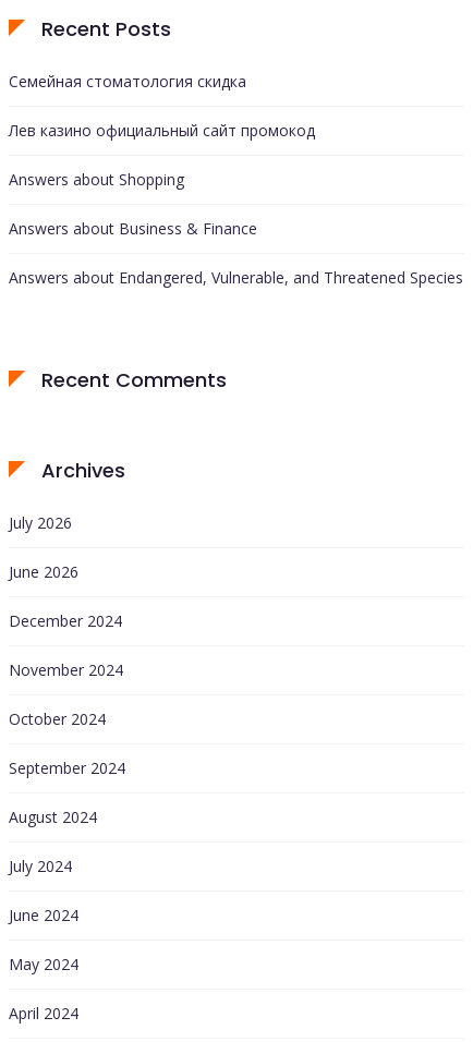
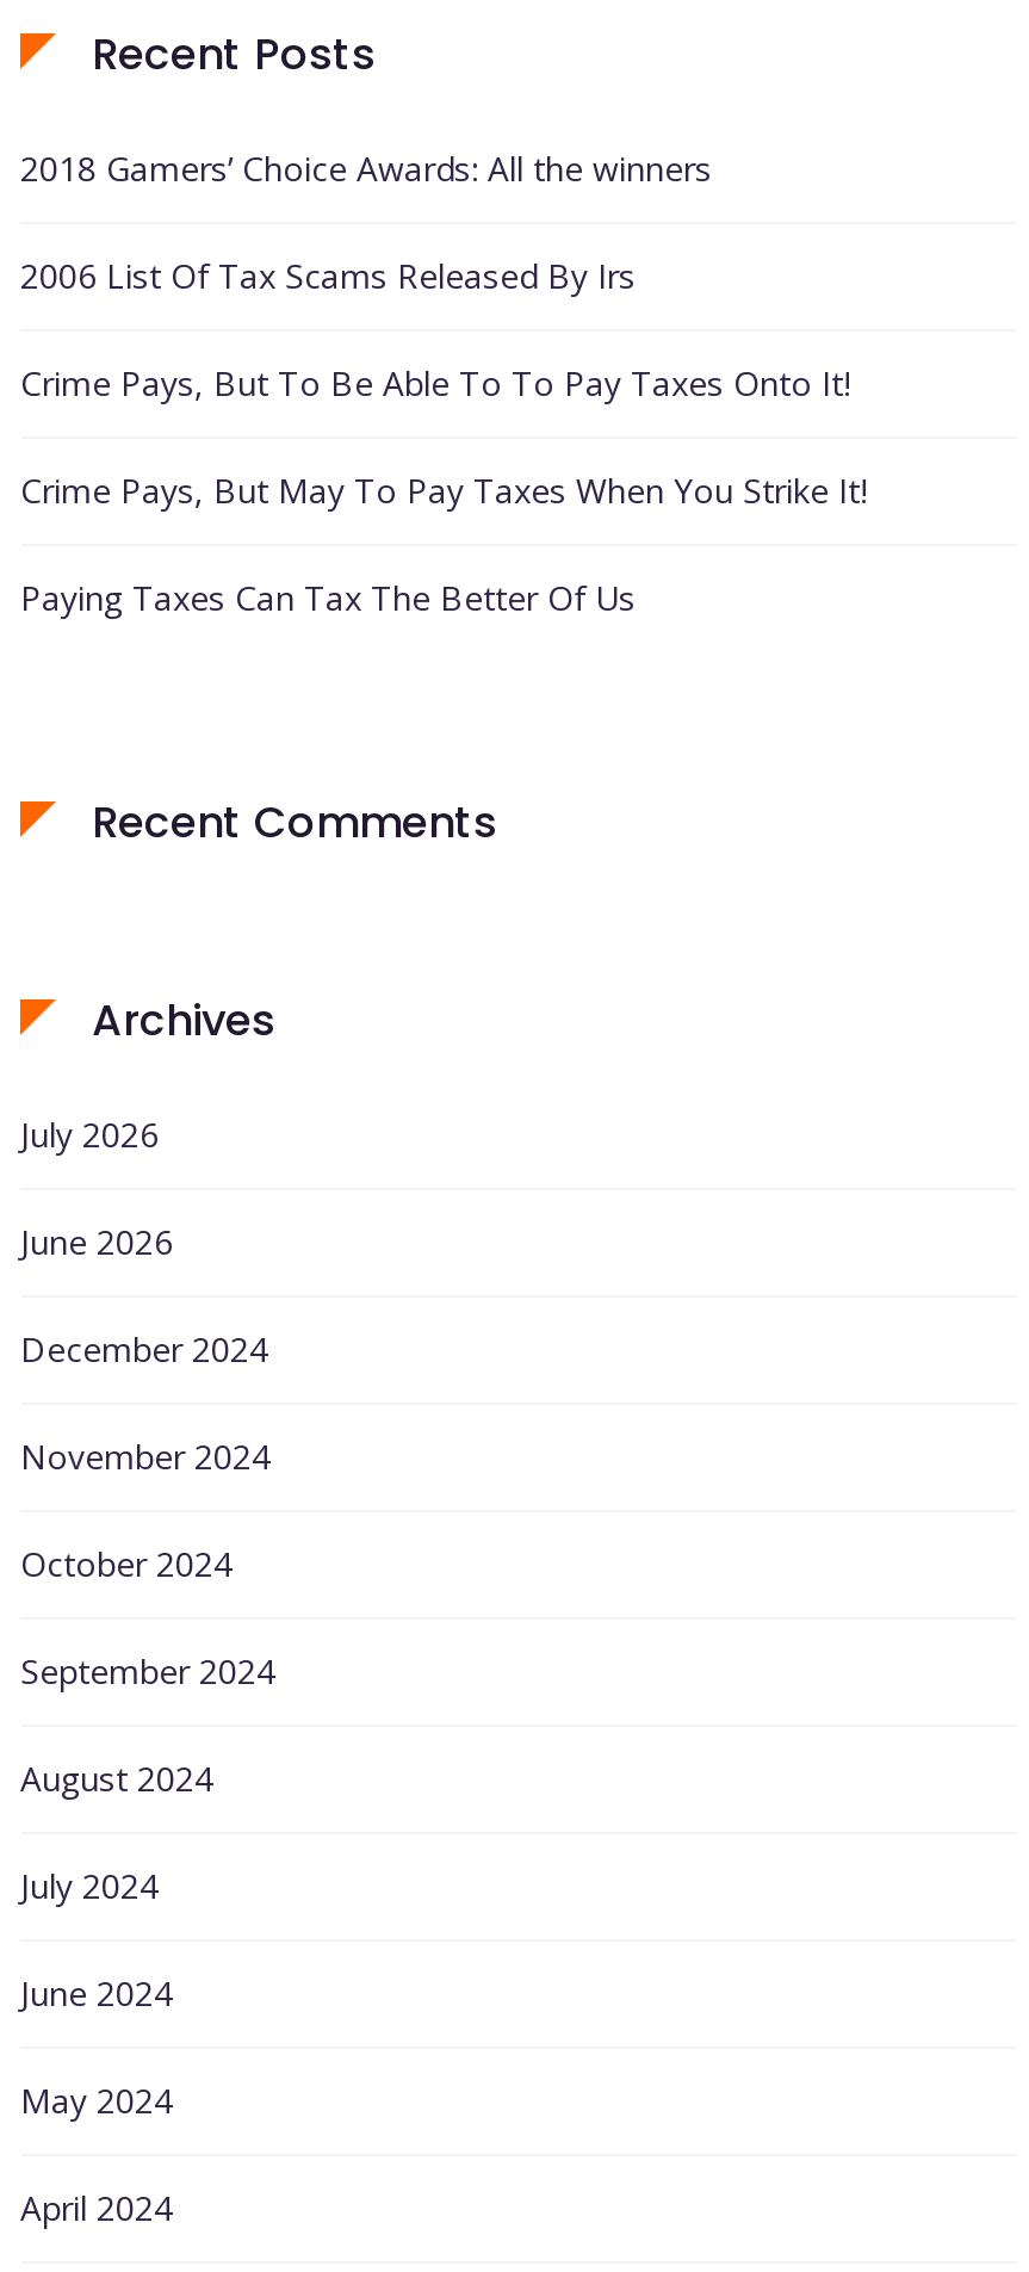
[9,71,246,91] Семейная стоматология скидка -> [20,145,712,191] 2018 Gamers’ Choice Awards: All the winners
[9,120,315,140] Лев казино официальный сайт промокод -> [20,253,636,298] 2006 List Of Tax Scams Released By Irs
[9,169,184,190] Answers about Shopping -> [20,360,850,405] Crime Pays, But To Be Able To To Pay Taxes Onto It!
[9,218,257,239] Answers about Business & Finance -> [20,467,867,513] Crime Pays, But May To Pay Taxes When You Strike It!
[9,267,463,288] Answers about Endangered, Vulnerable, and Threatened Species -> [20,575,636,620] Paying Taxes Can Tax The Better Of Us

